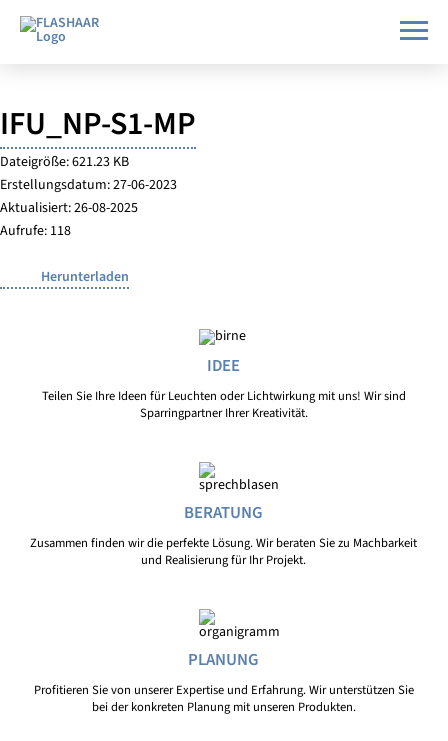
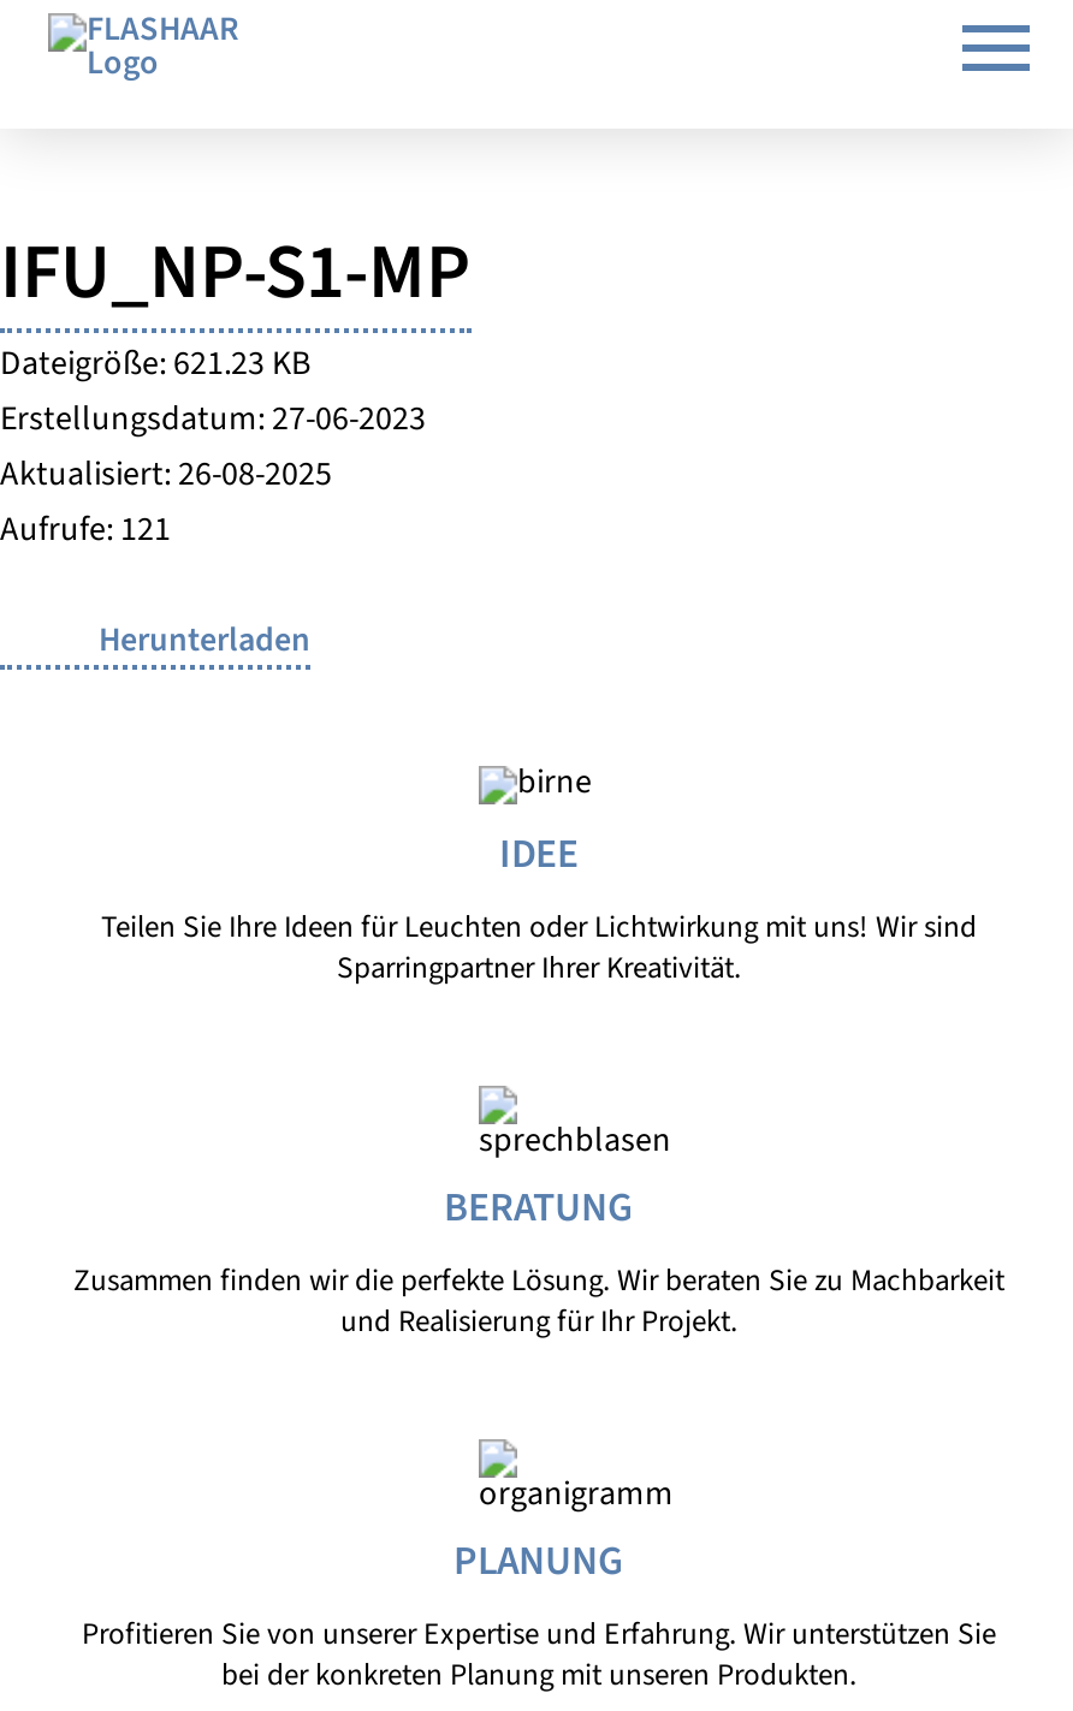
[0,221,71,241] Aufrufe: 118 -> [0,507,171,555] Aufrufe: 121

